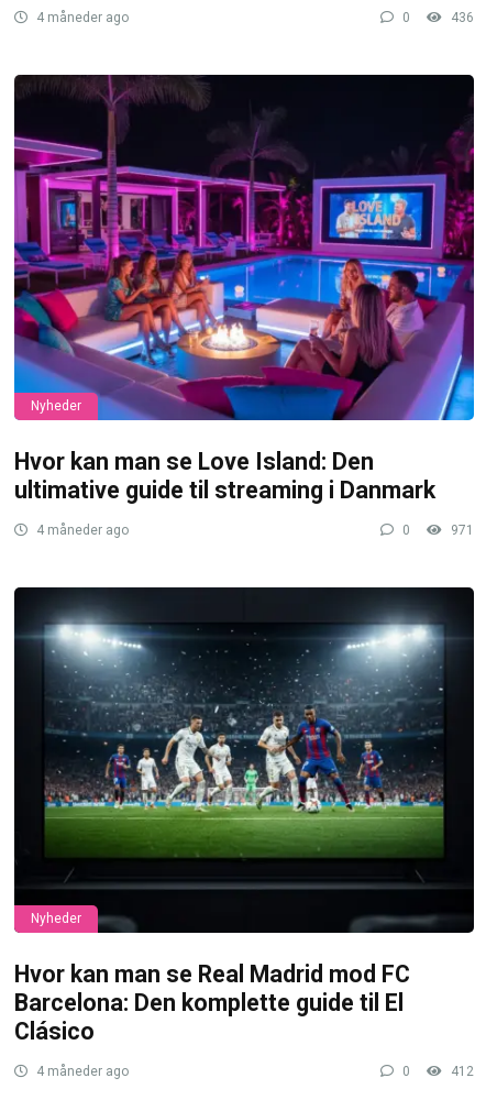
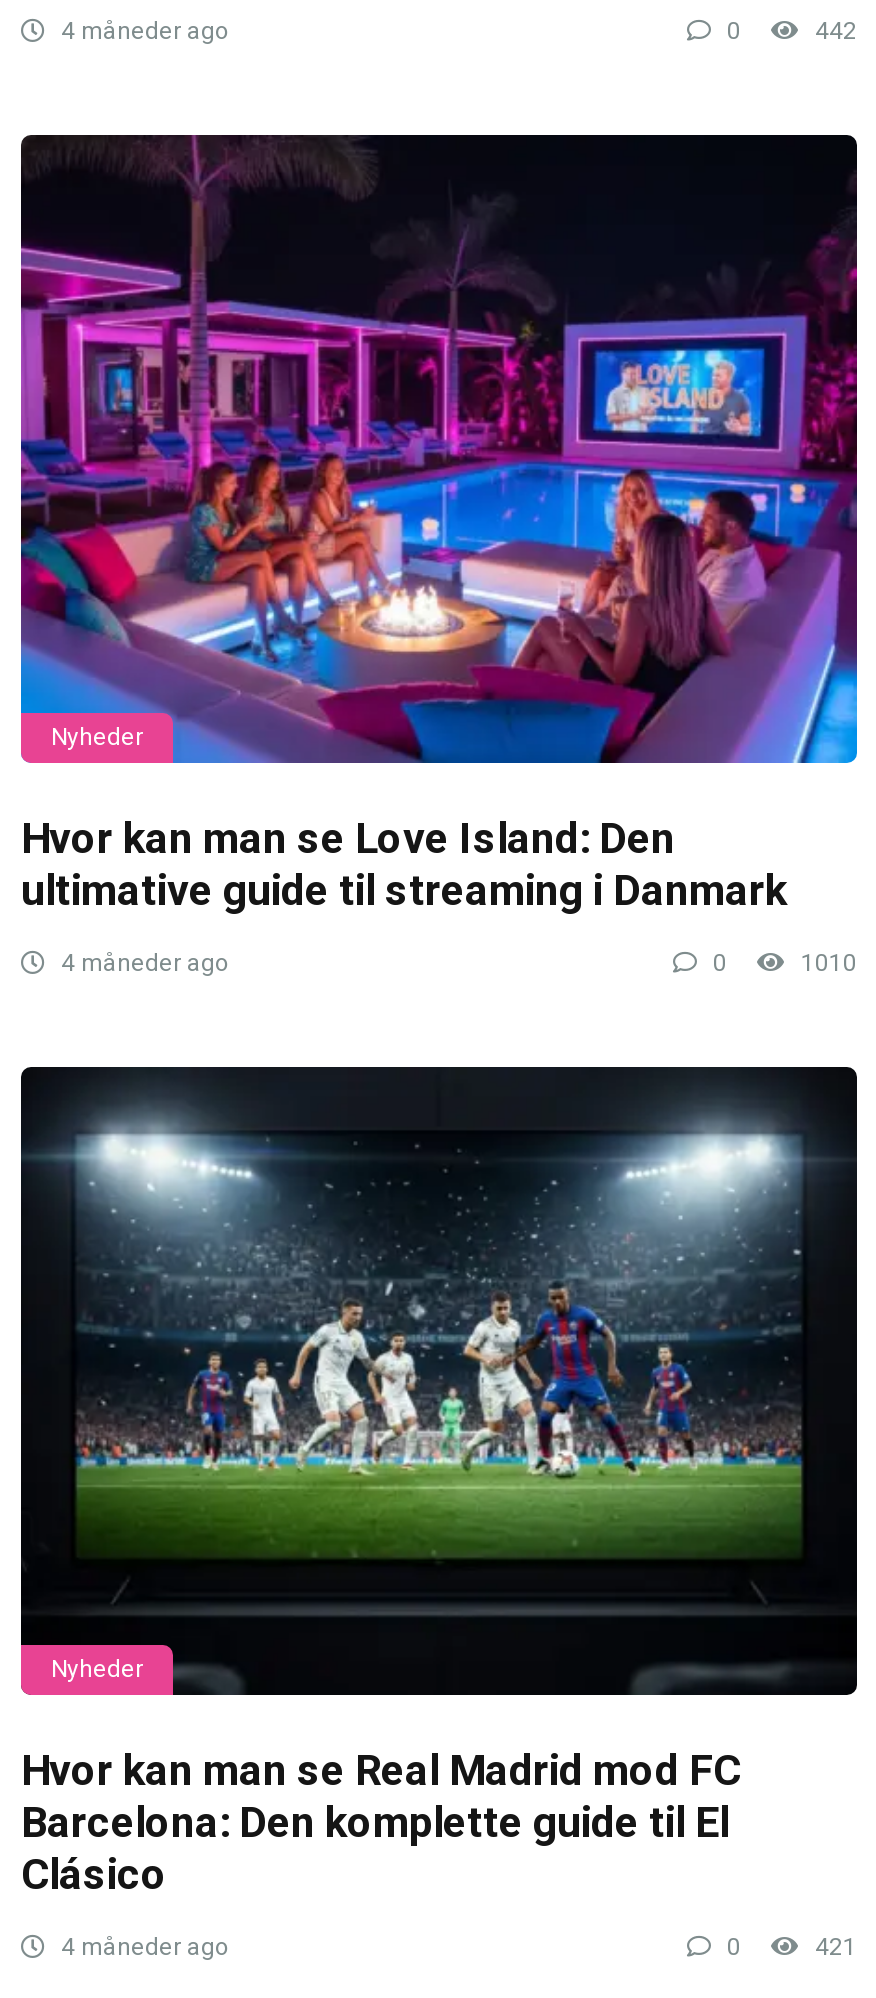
[448,10,474,25] 436 -> [809,17,857,45] 442
[448,522,474,538] 971 -> [795,949,857,977] 1010
[448,1064,474,1079] 412 -> [809,1933,857,1961] 421

